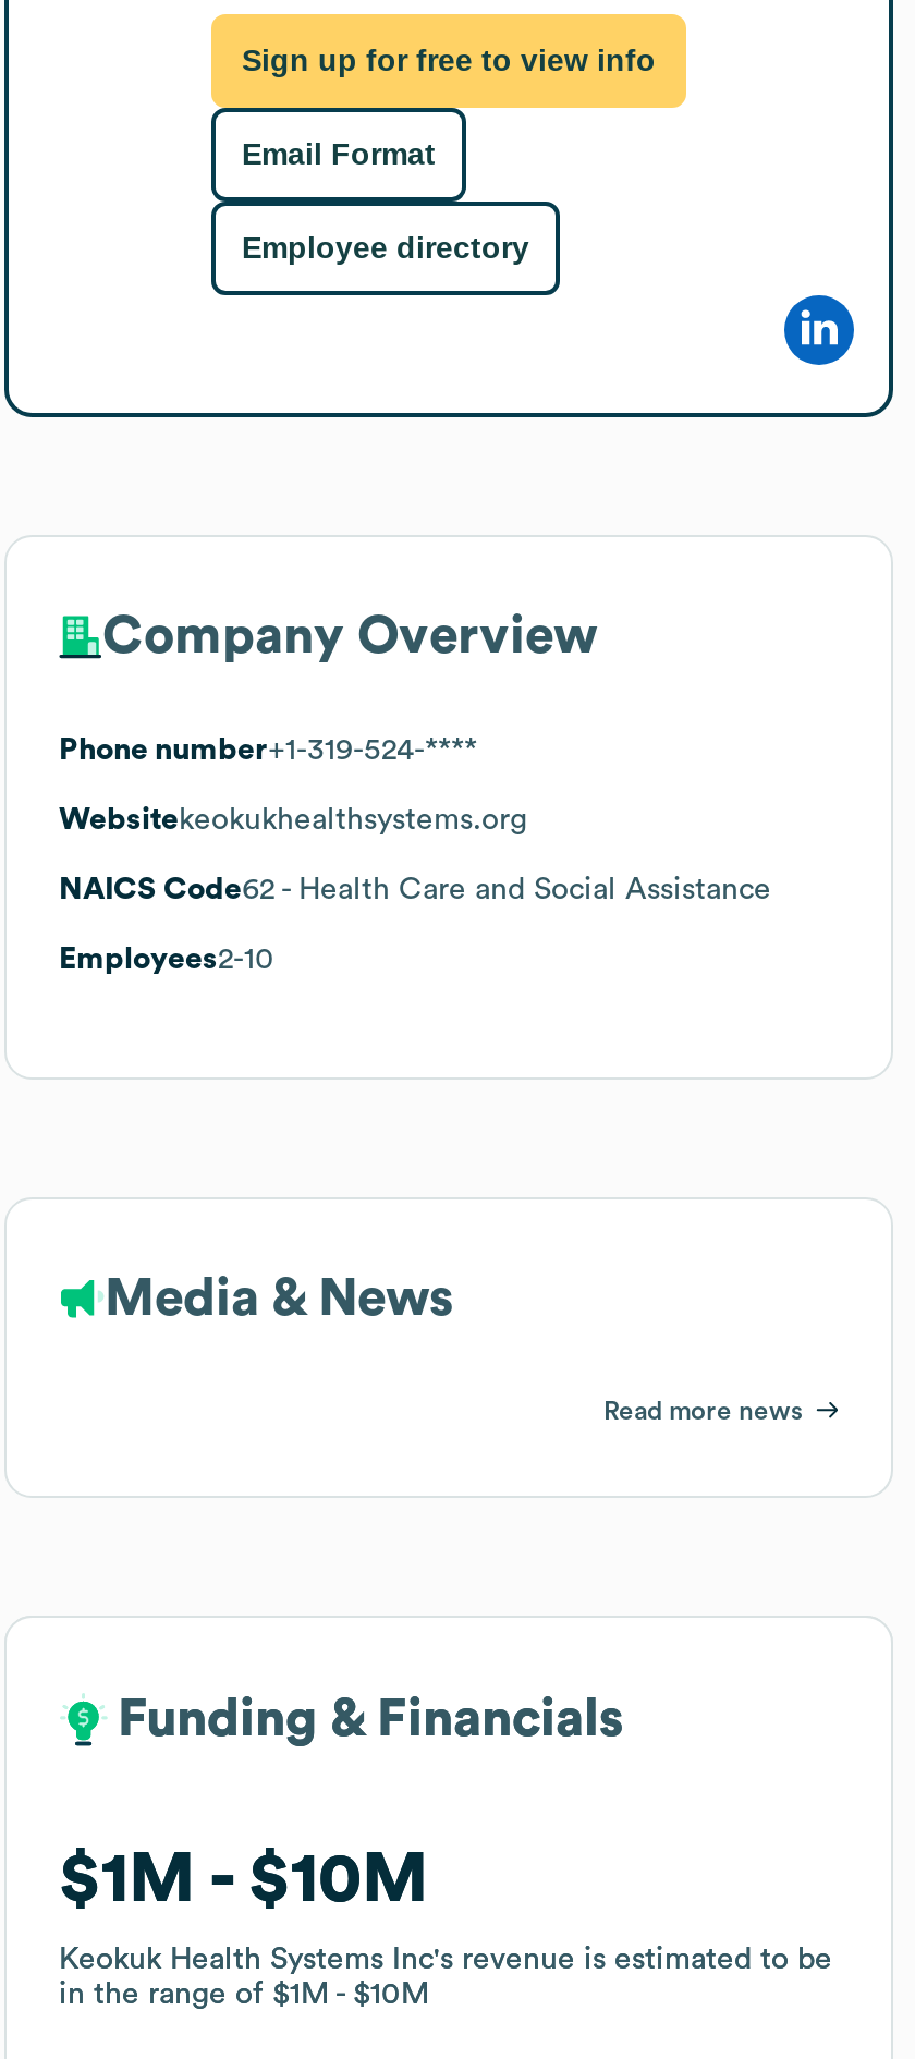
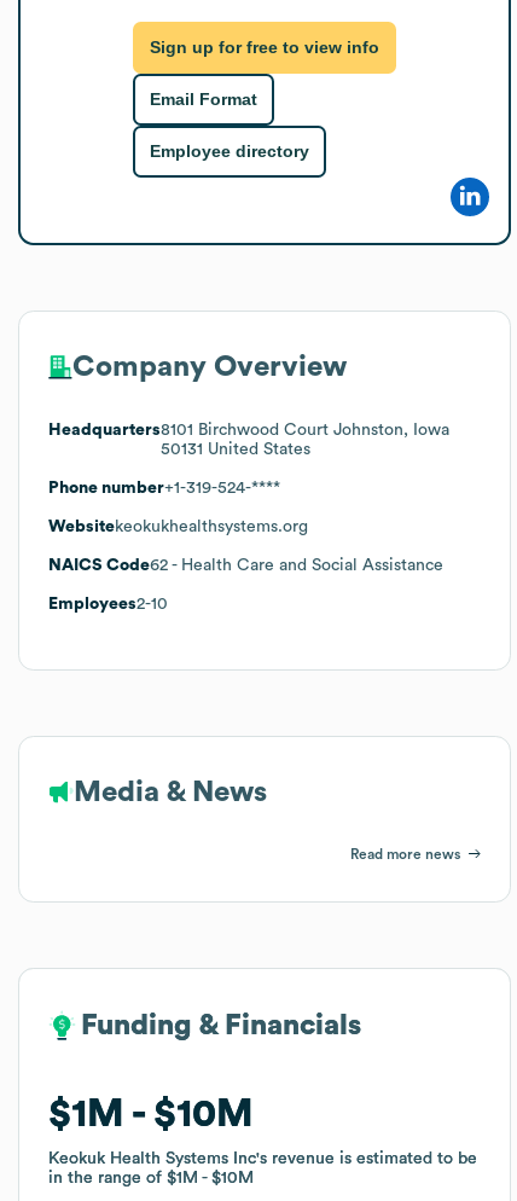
none -> [48,422,449,458] Headquarters8101 Birchwood Court Johnston, Iowa | 50131 United States

